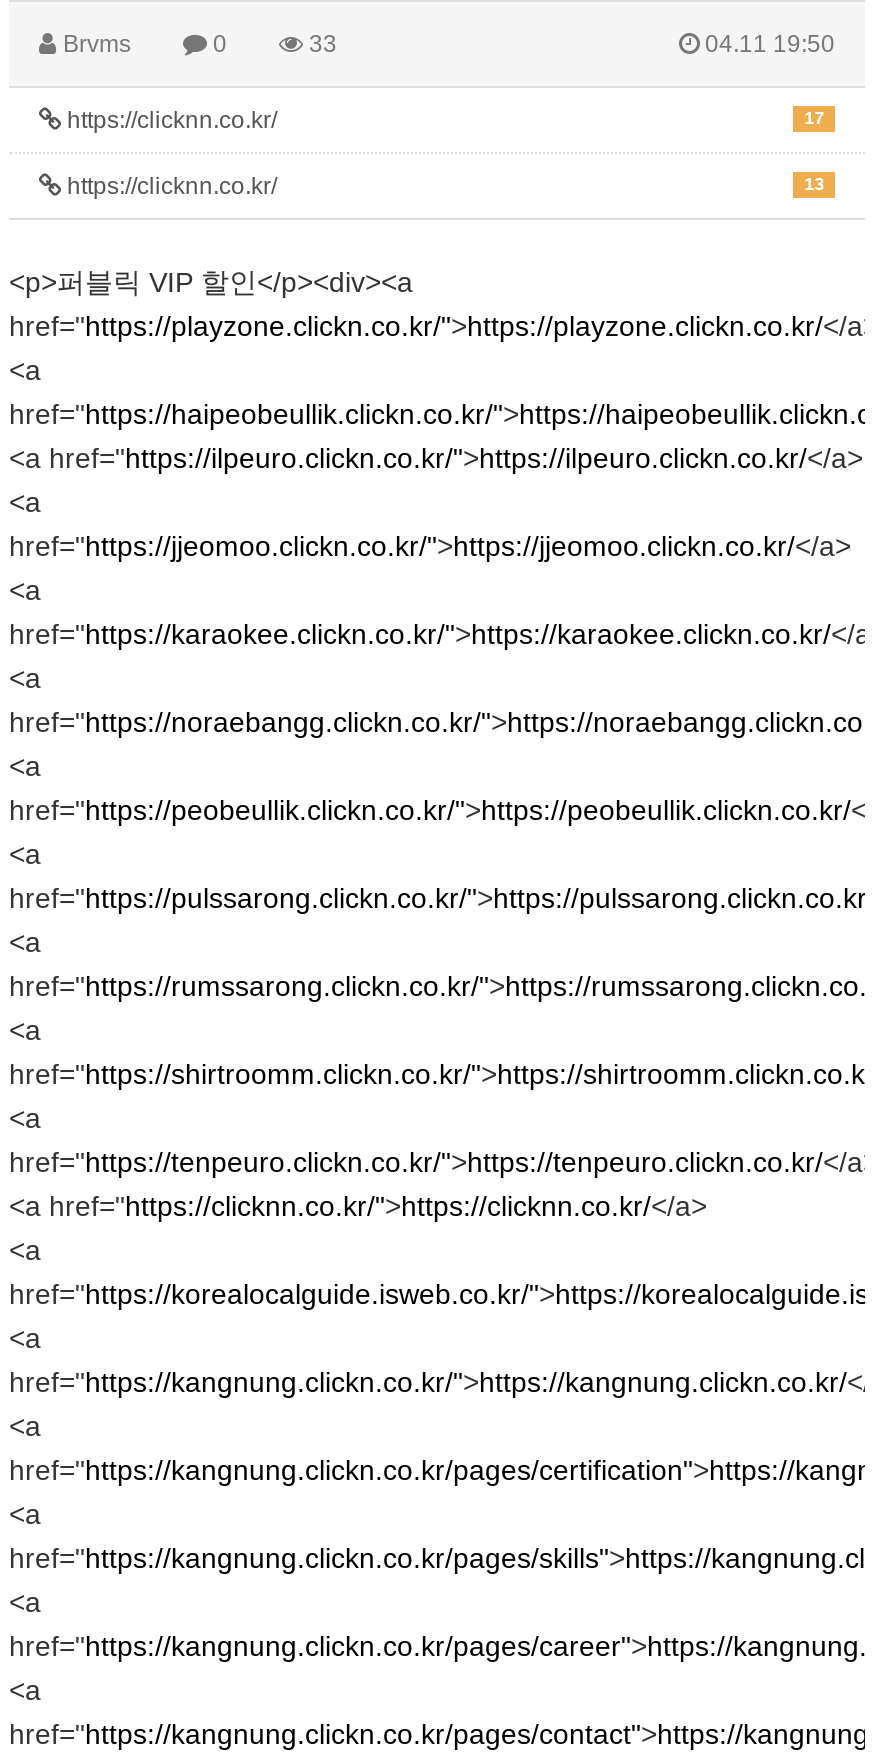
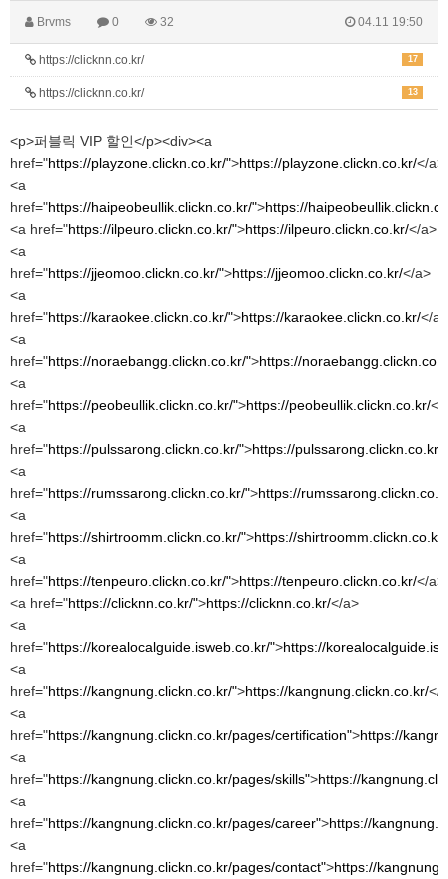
[303,30,337,58] 33 -> [157,15,174,29] 32

